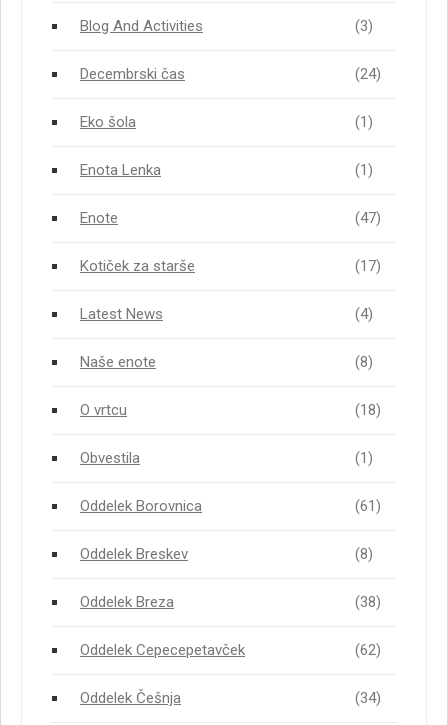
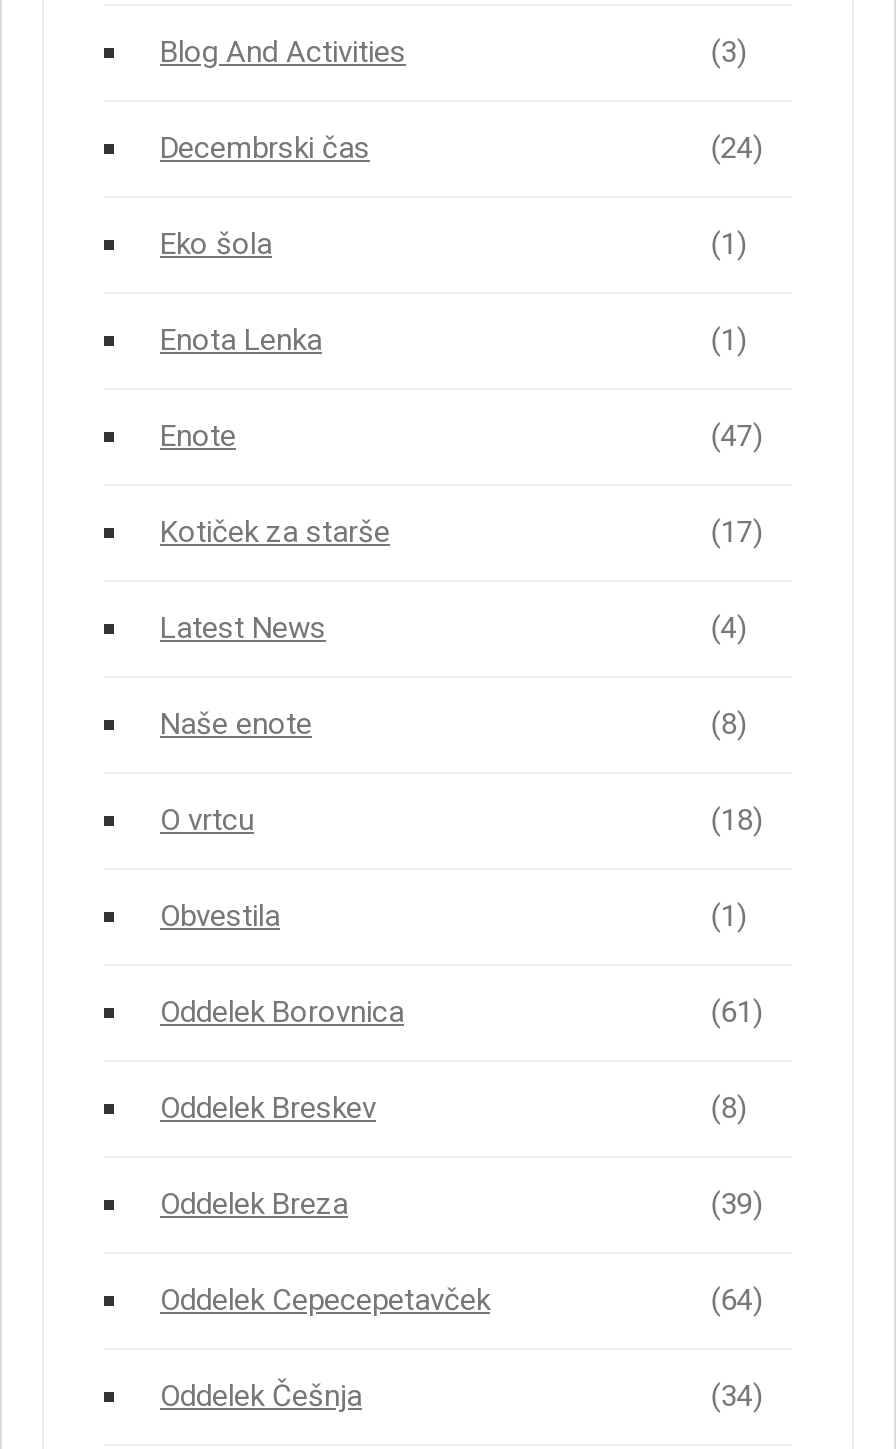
[351,593,381,611] (38) -> [703,1186,763,1222] (39)
[351,641,381,659] (62) -> [703,1282,763,1318] (64)

